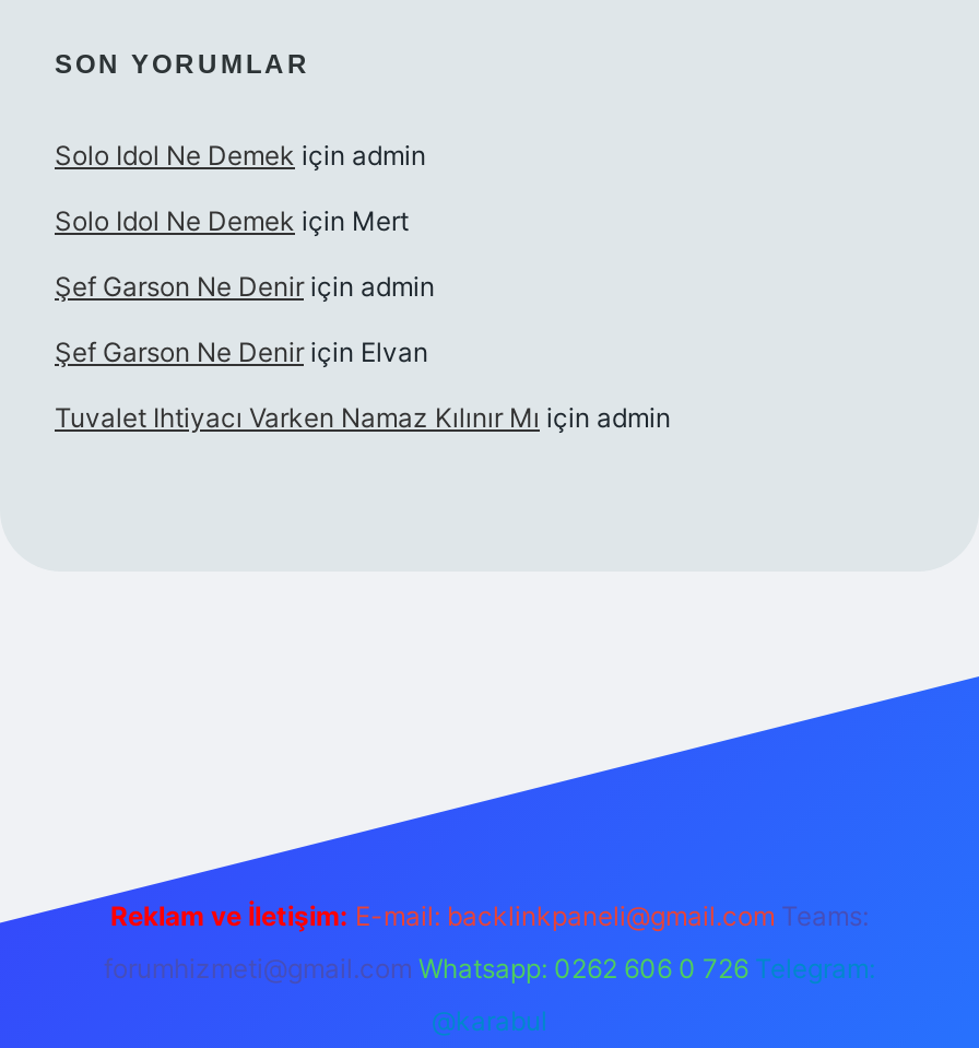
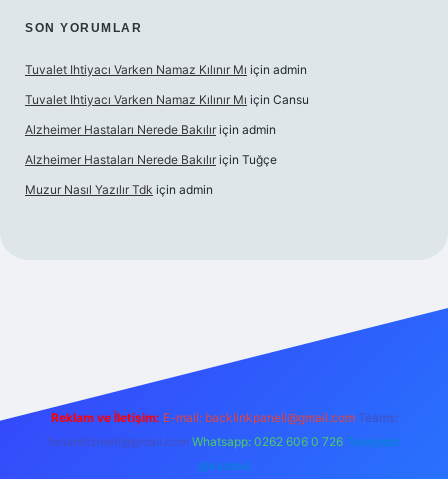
[55,139,435,368] Solo Idol Ne Demek için admin | Solo Idol Ne Demek için Mert | Şef Garson Ne Denir için admin | Şef Garson Ne Denir için Elvan -> none
moved [55,401,671,434] -> [25,62,307,77]: Tuvalet Ihtiyacı Varken Namaz Kılınır Mı için admin
none -> [25,92,309,197] Tuvalet Ihtiyacı Varken Namaz Kılınır Mı için Cansu | Alzheimer Hastaları Nerede Bakılır için admin | Alzheimer Hastaları Nerede Bakılır için Tuğçe | Muzur Nasıl Yazılır Tdk için admin

